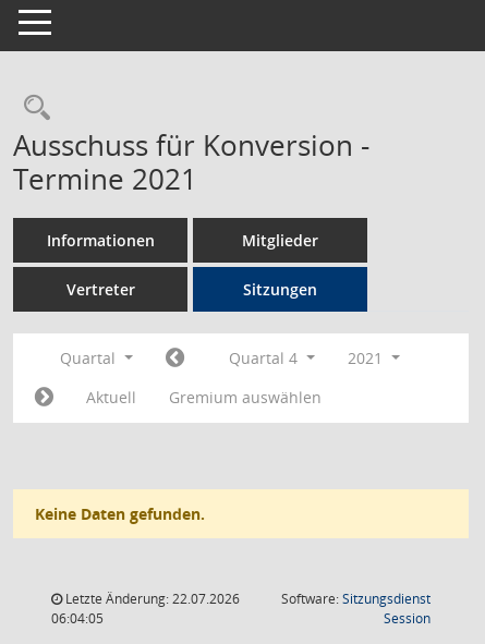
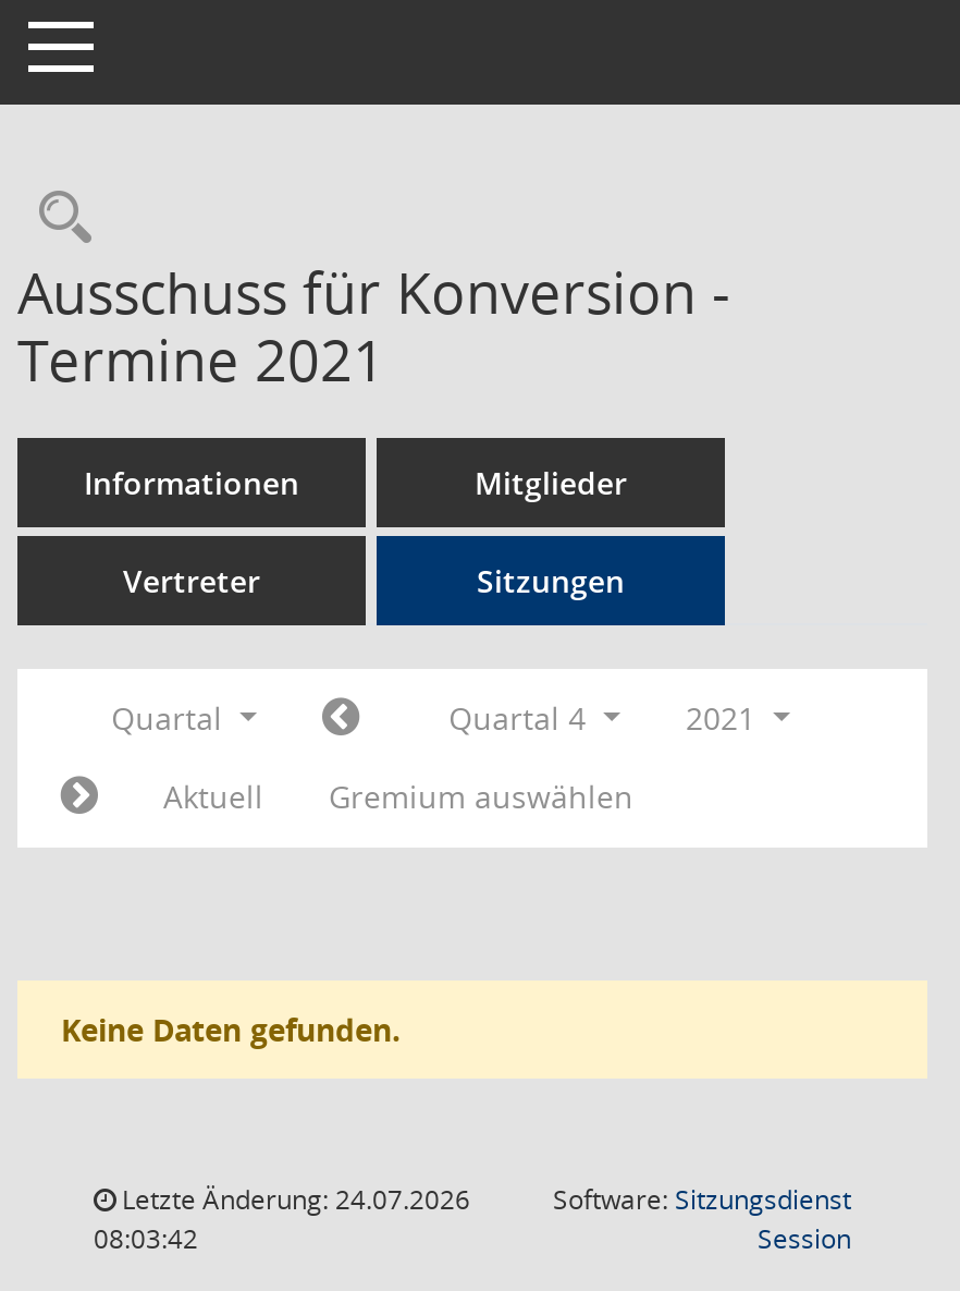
[62,590,240,608] Letzte Änderung: 22.07.2026 -> [115,1181,470,1218] Letzte Änderung: 24.07.2026
[51,609,104,628] 06:04:05 -> [94,1220,198,1257] 08:03:42

